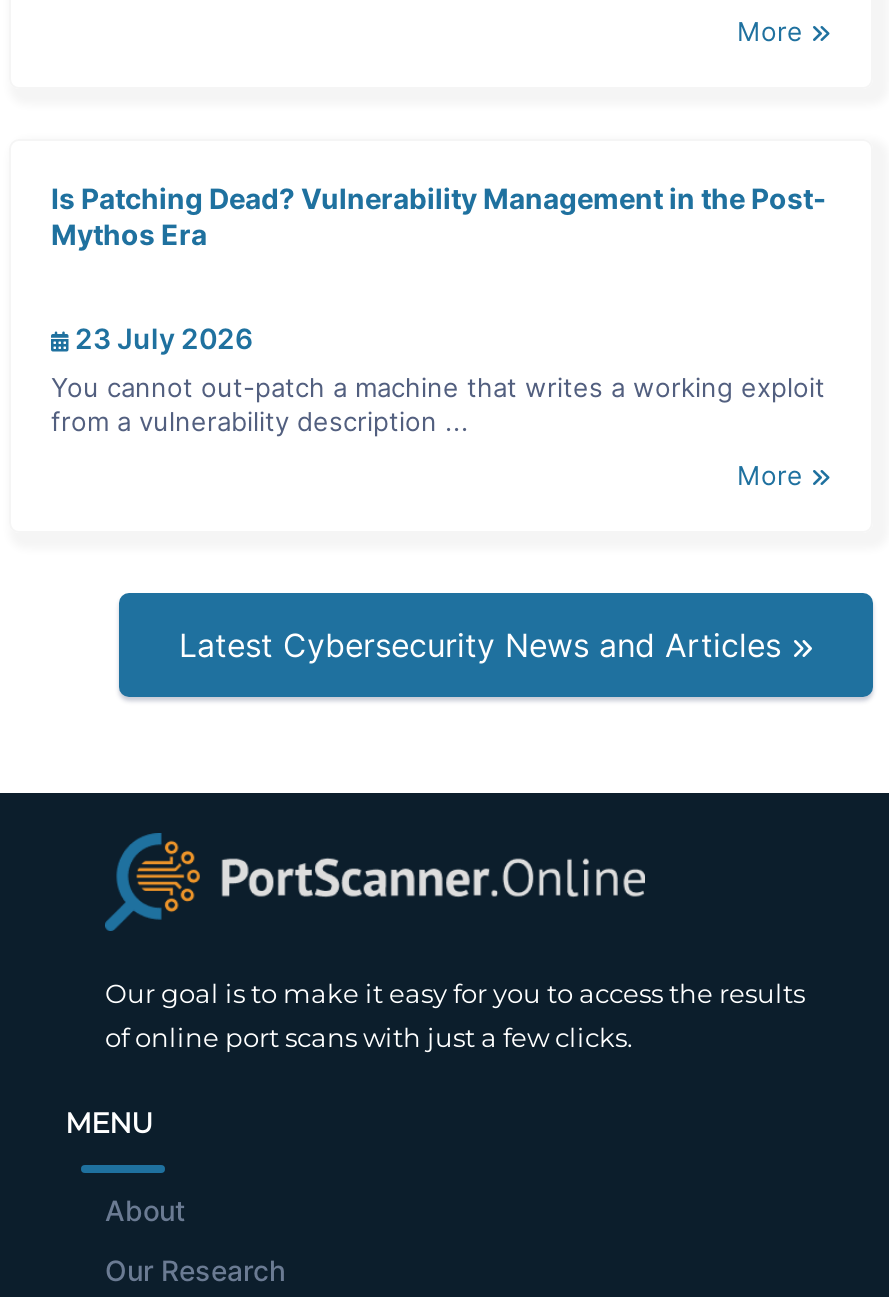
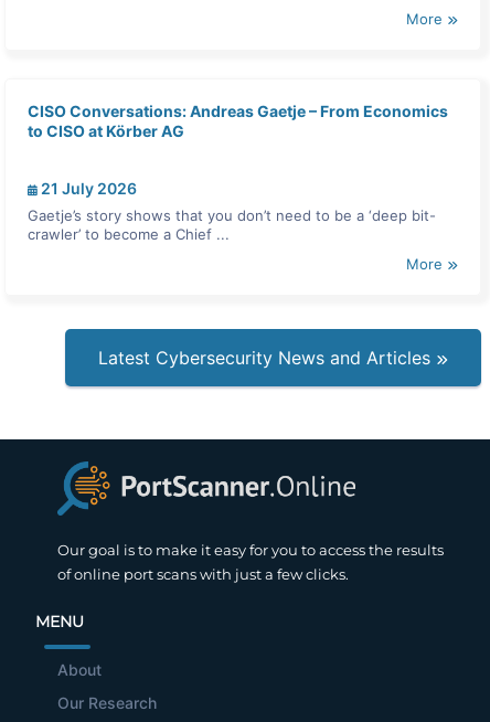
[51,180,827,250] Is Patching Dead? Vulnerability Management in the Post- | Mythos Era -> [28,101,448,140] CISO Conversations: Andreas Gaetje – From Economics | to CISO at Körber AG
[69,320,253,354] 23 July 2026 -> [38,178,137,197] 21 July 2026
[51,370,825,436] You cannot out-patch a machine that writes a working exploit | from a vulnerability description ... -> [28,206,436,242] Gaetje’s story shows that you don’t need to be a ‘deep bit- | crawler’ to become a Chief ...

